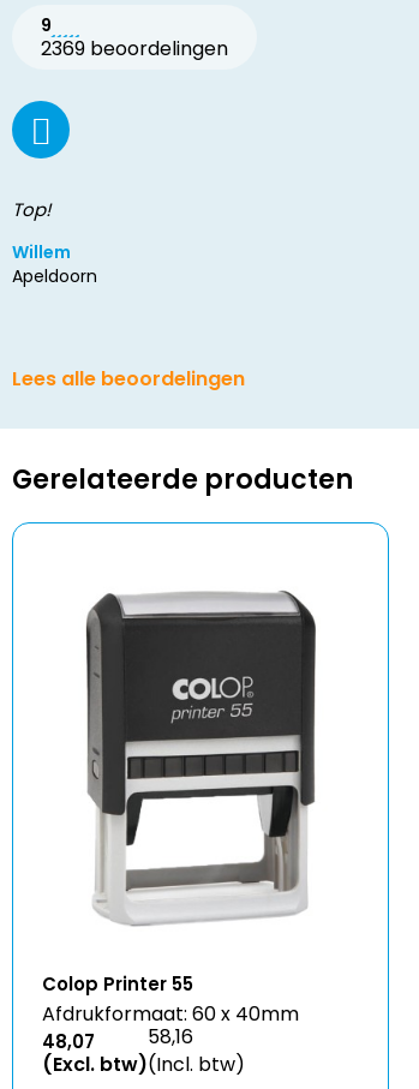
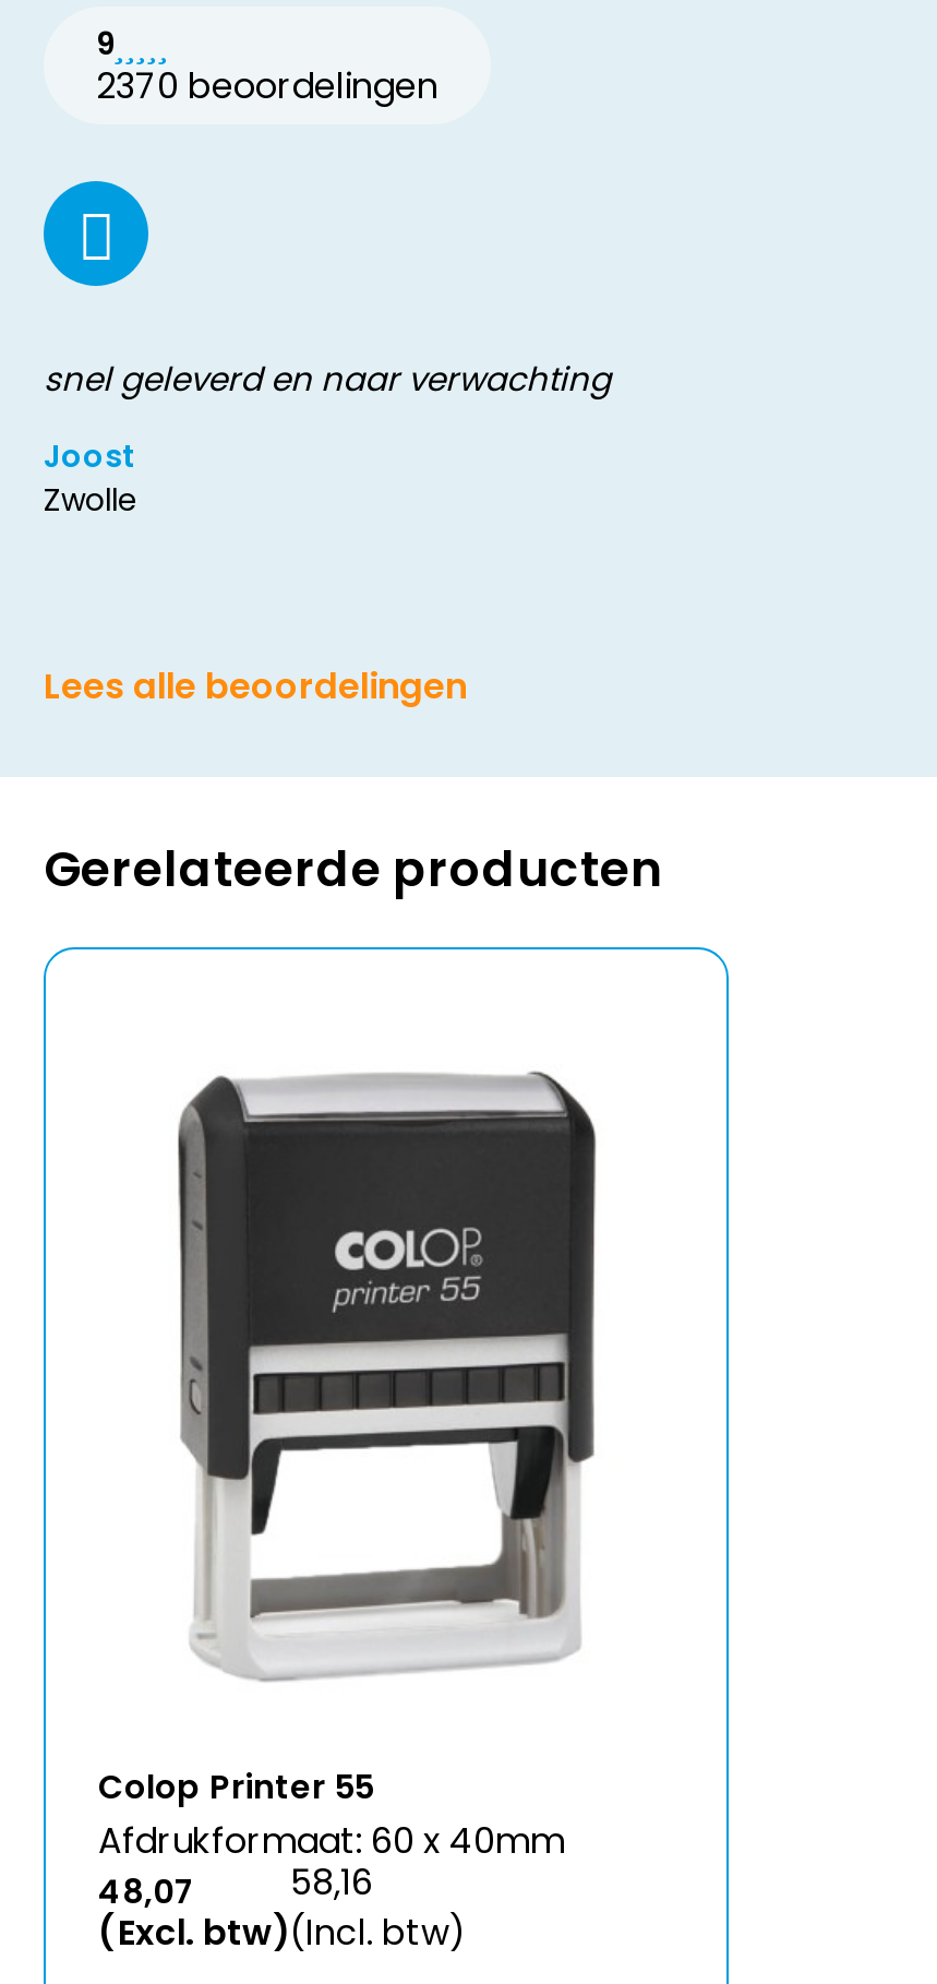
[41,35,228,63] 2369 beoordelingen -> [96,62,439,112] 2370 beoordelingen
[12,197,50,222] Top! -> [44,356,611,402] snel geleverd en naar verwachting
[12,240,97,288] Willem | Apeldoorn -> [44,435,137,522] Joost | Zwolle

